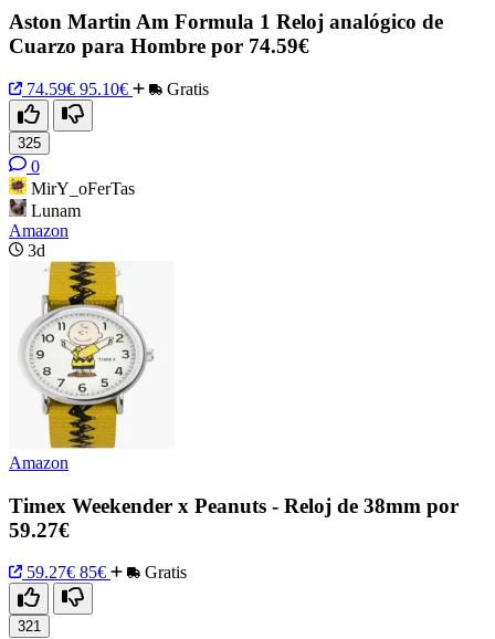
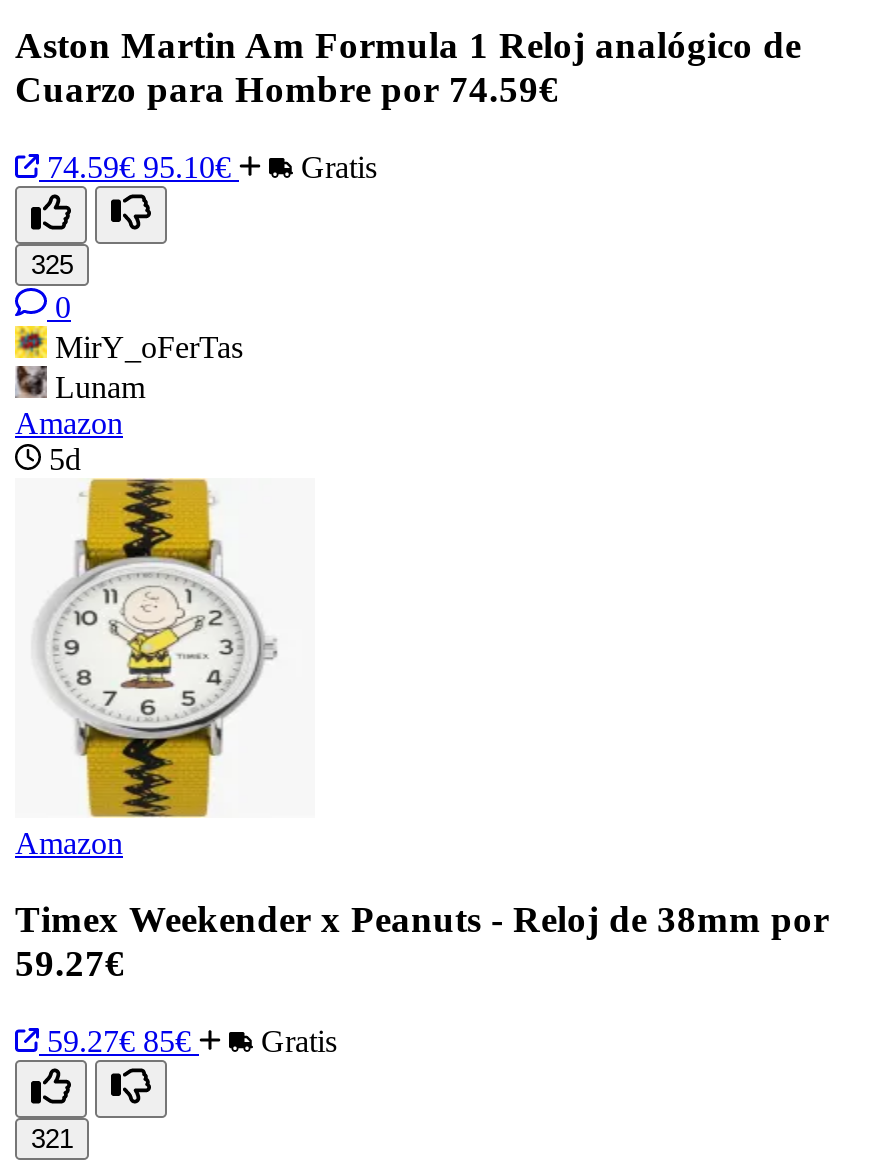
[28,241,45,260] 3d -> [49,442,81,476] 5d

